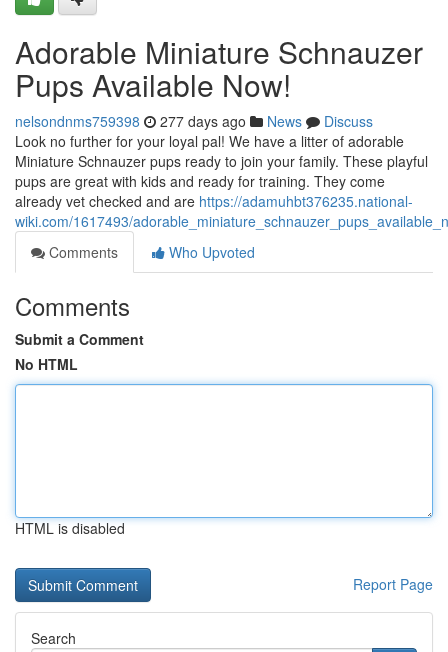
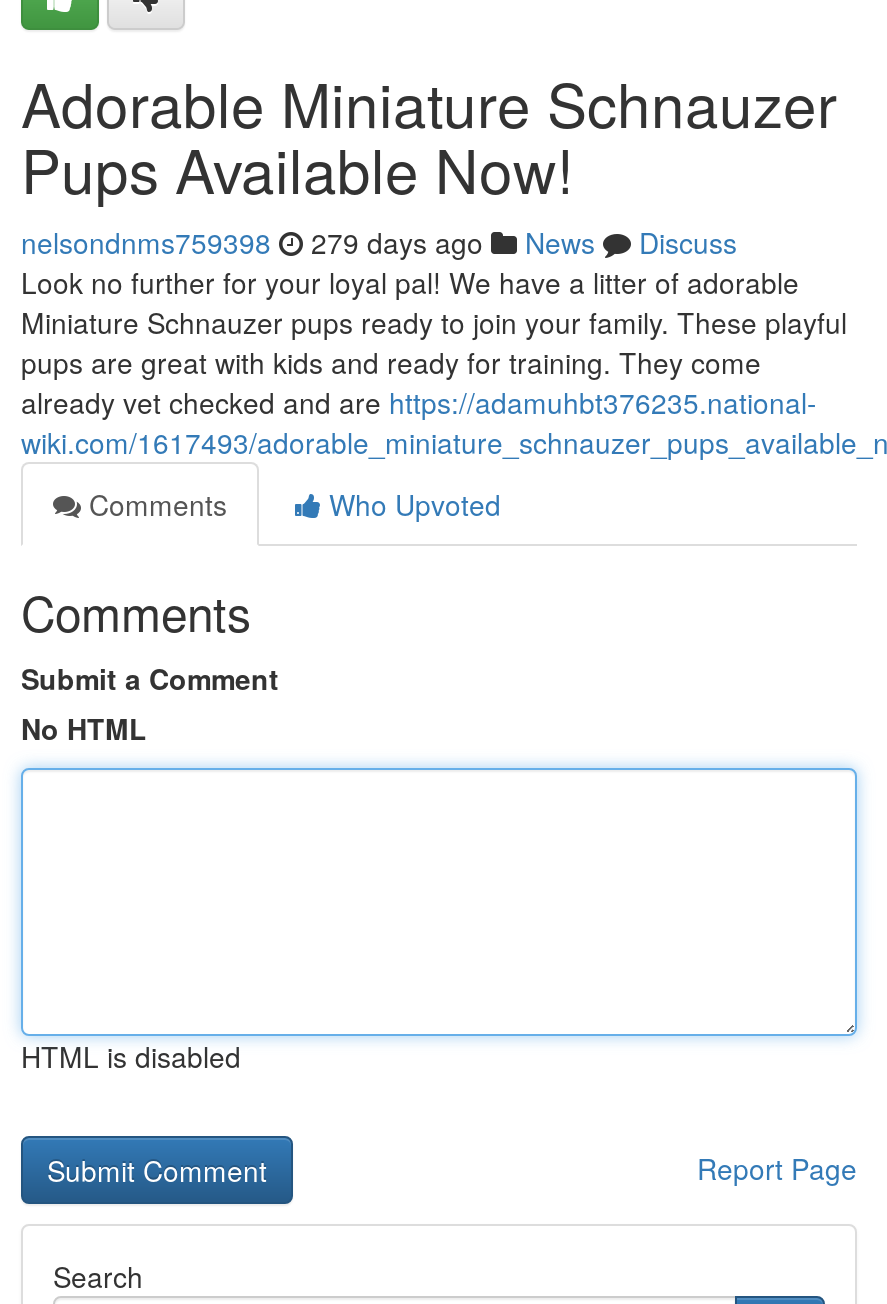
[15,111,373,131] nelsondnms759398 277 days ago News Discuss -> [21,222,737,262] nelsondnms759398 279 days ago News Discuss

